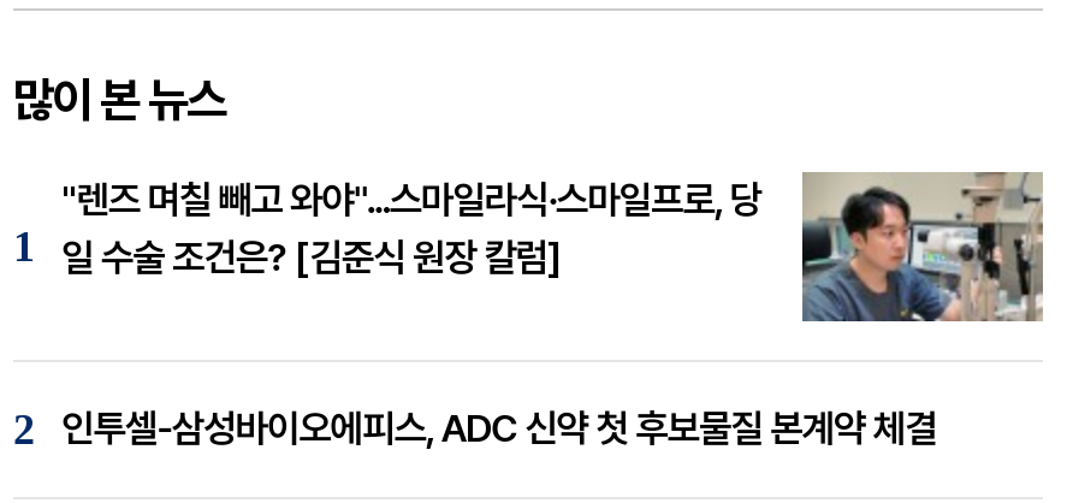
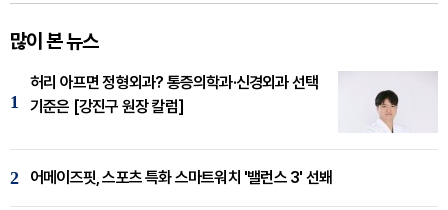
[61,170,1045,324] [image] | "렌즈 며칠 빼고 와야"...스마일라식·스마일프로, 당 | 일 수술 조건은? [김준식 원장 칼럼] -> [30,71,438,133] [image] | 허리 아프면 정형외과? 통증의학과·신경외과 선택 | 기준은 [강진구 원장 칼럼]
[61,405,937,451] 인투셀-삼성바이오에피스, ADC 신약 첫 후보물질 본계약 체결 -> [30,168,332,187] 어메이즈핏, 스포츠 특화 스마트워치 '밸런스 3' 선봬

